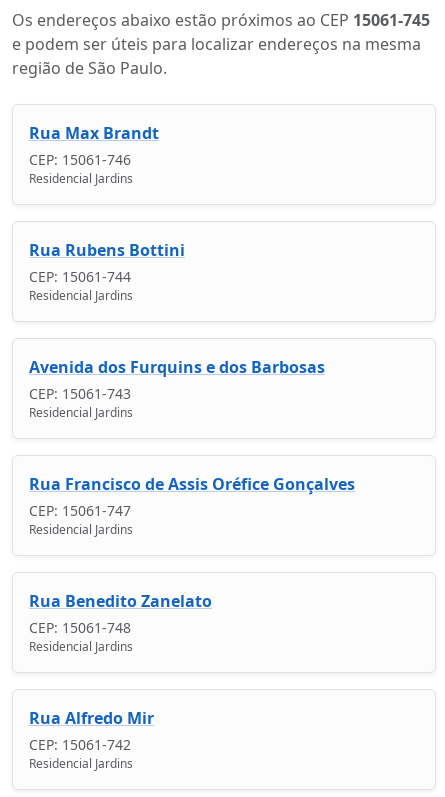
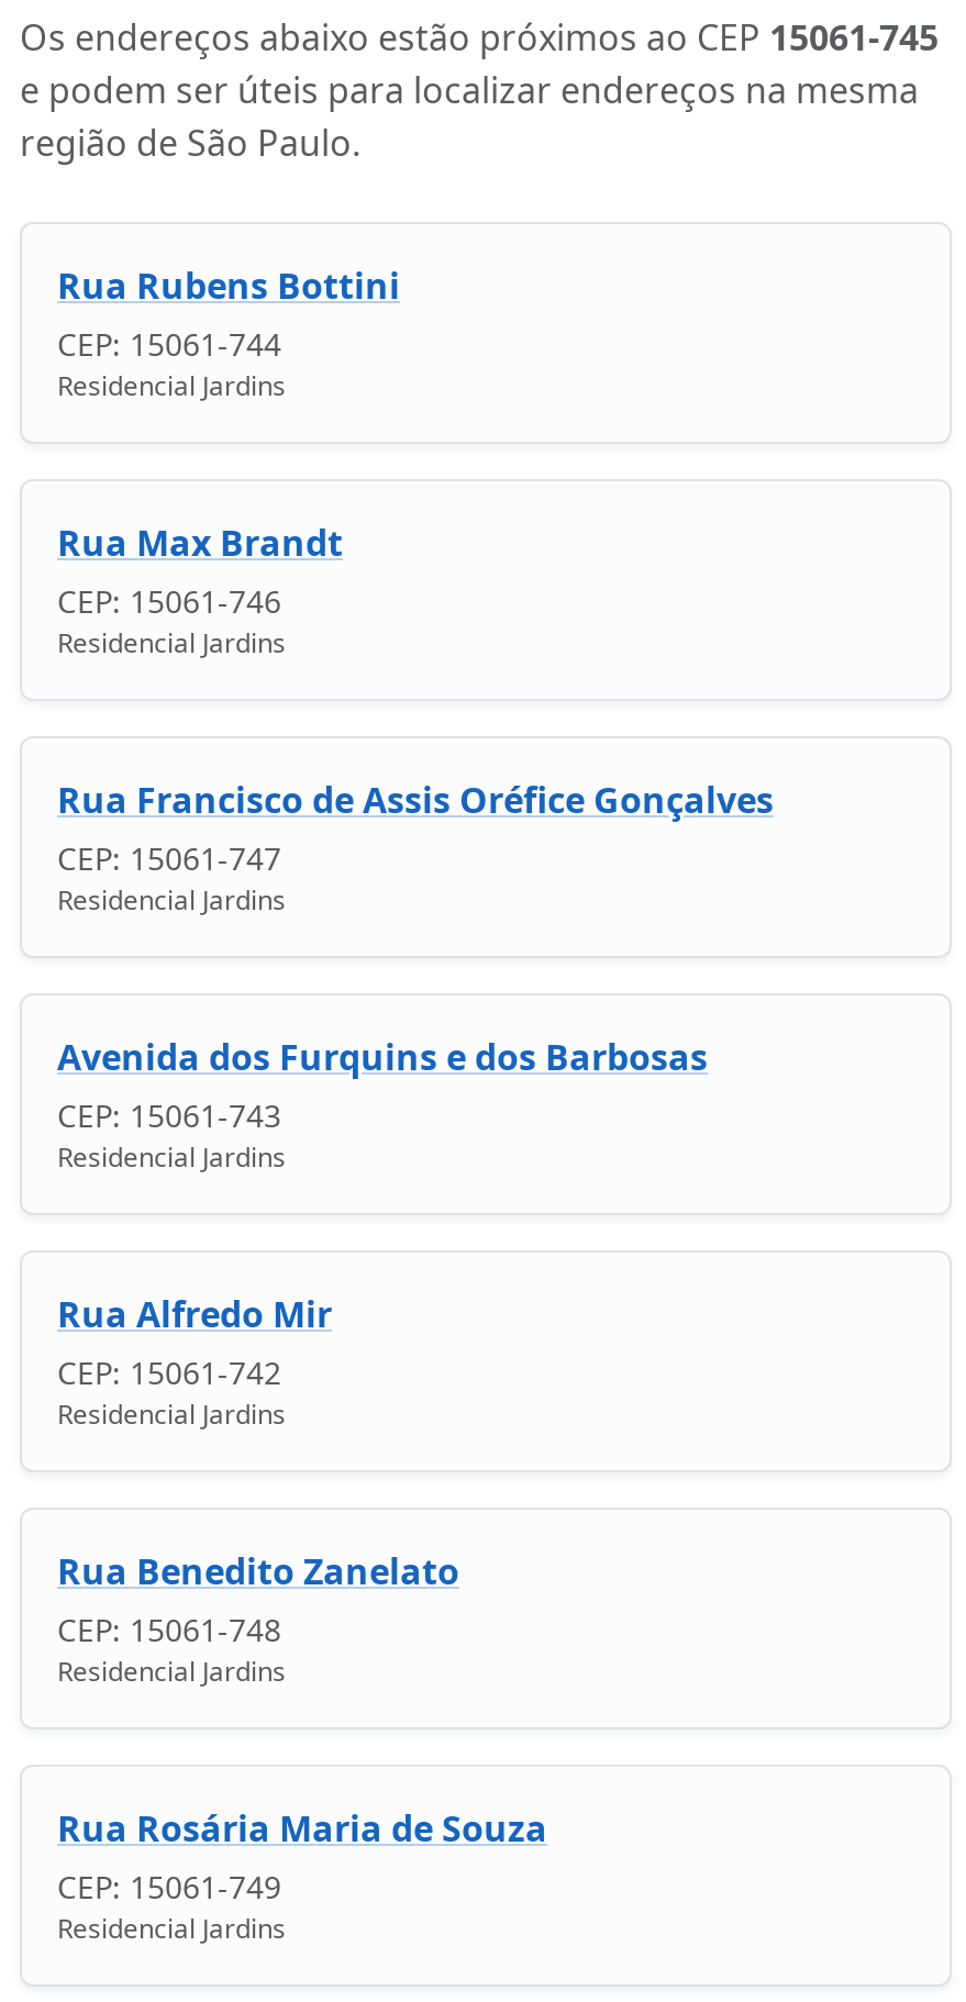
none -> [57,366,286,404] Residencial Jardins
moved [29,239,185,286] -> [57,261,400,364]: Rua Rubens Bottini | CEP: 15061-744
moved [29,473,355,520] -> [57,775,774,878]: Rua Francisco de Assis Oréfice Gonçalves | CEP: 15061-747
none -> [57,1804,547,1907] Rua Rosária Maria de Souza | CEP: 15061-749
moved [29,707,154,754] -> [57,1289,332,1393]: Rua Alfredo Mir | CEP: 15061-742

